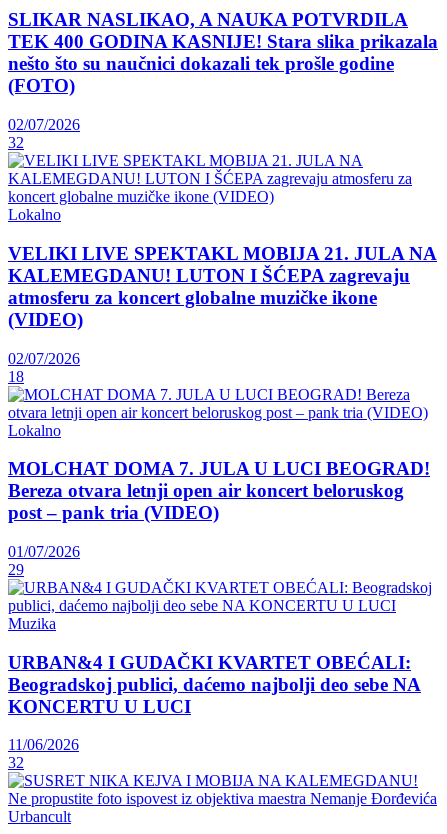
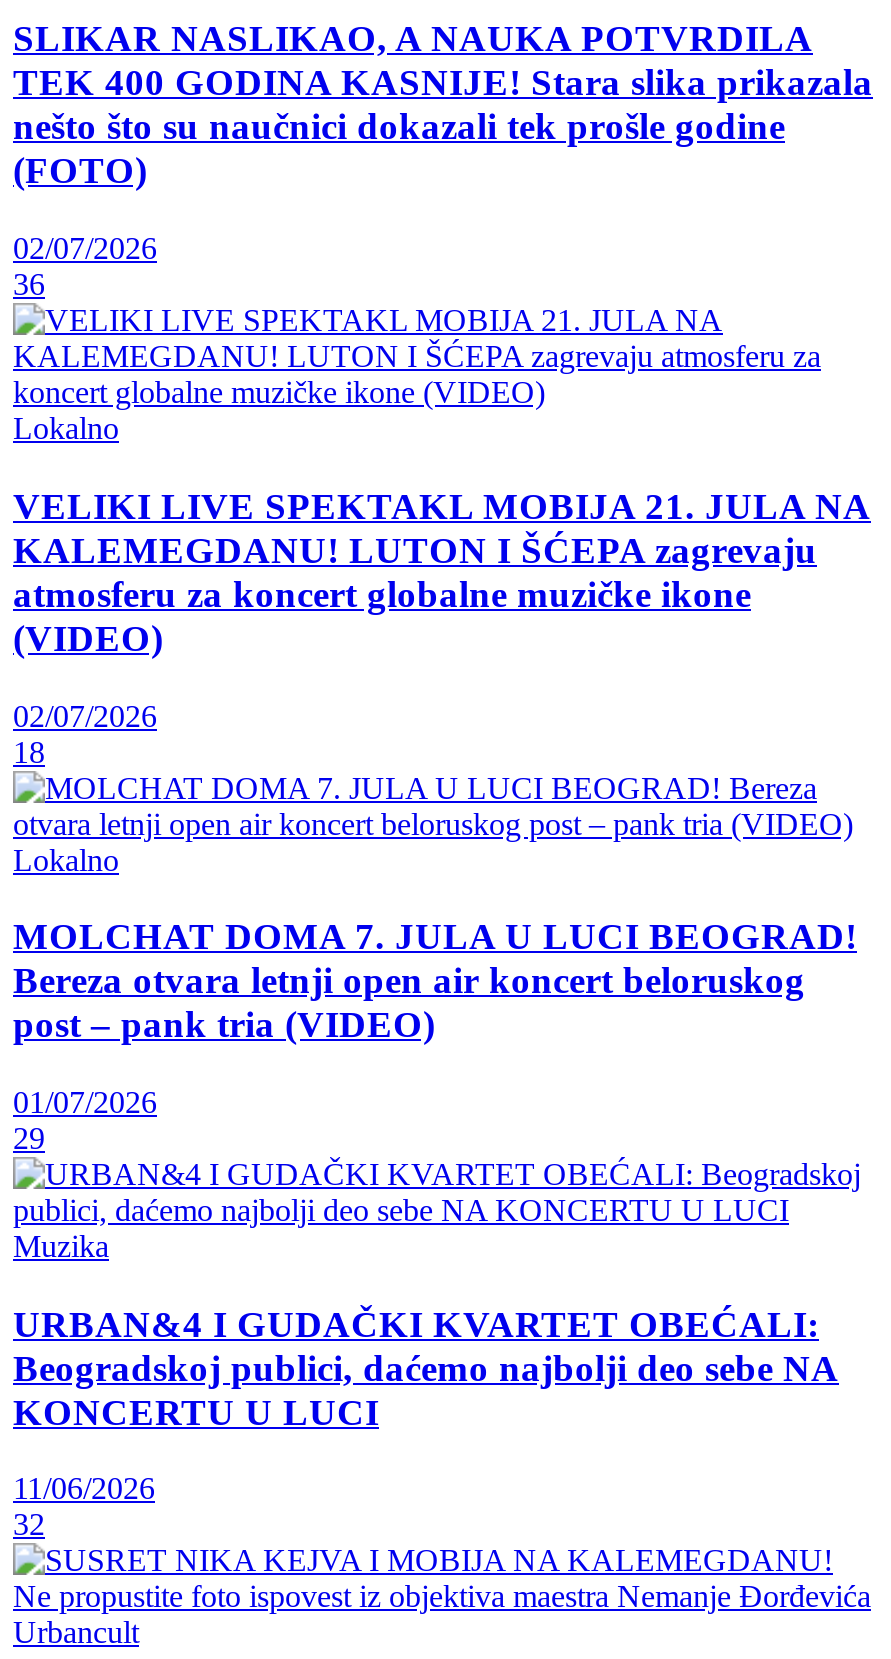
[8,134,24,151] 32 -> [13,267,45,301] 36

